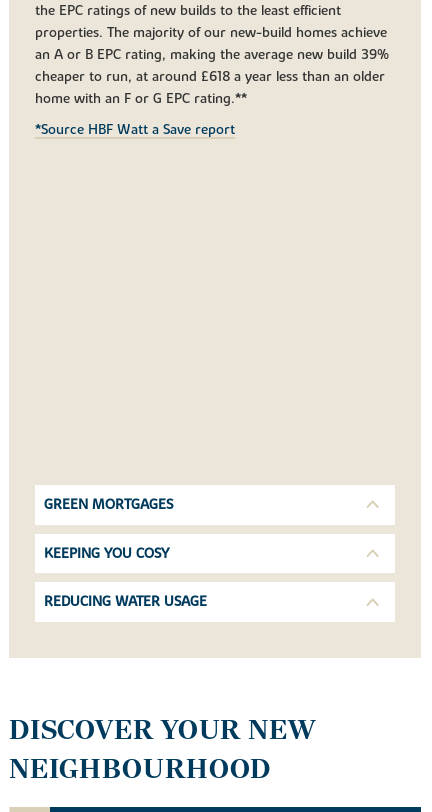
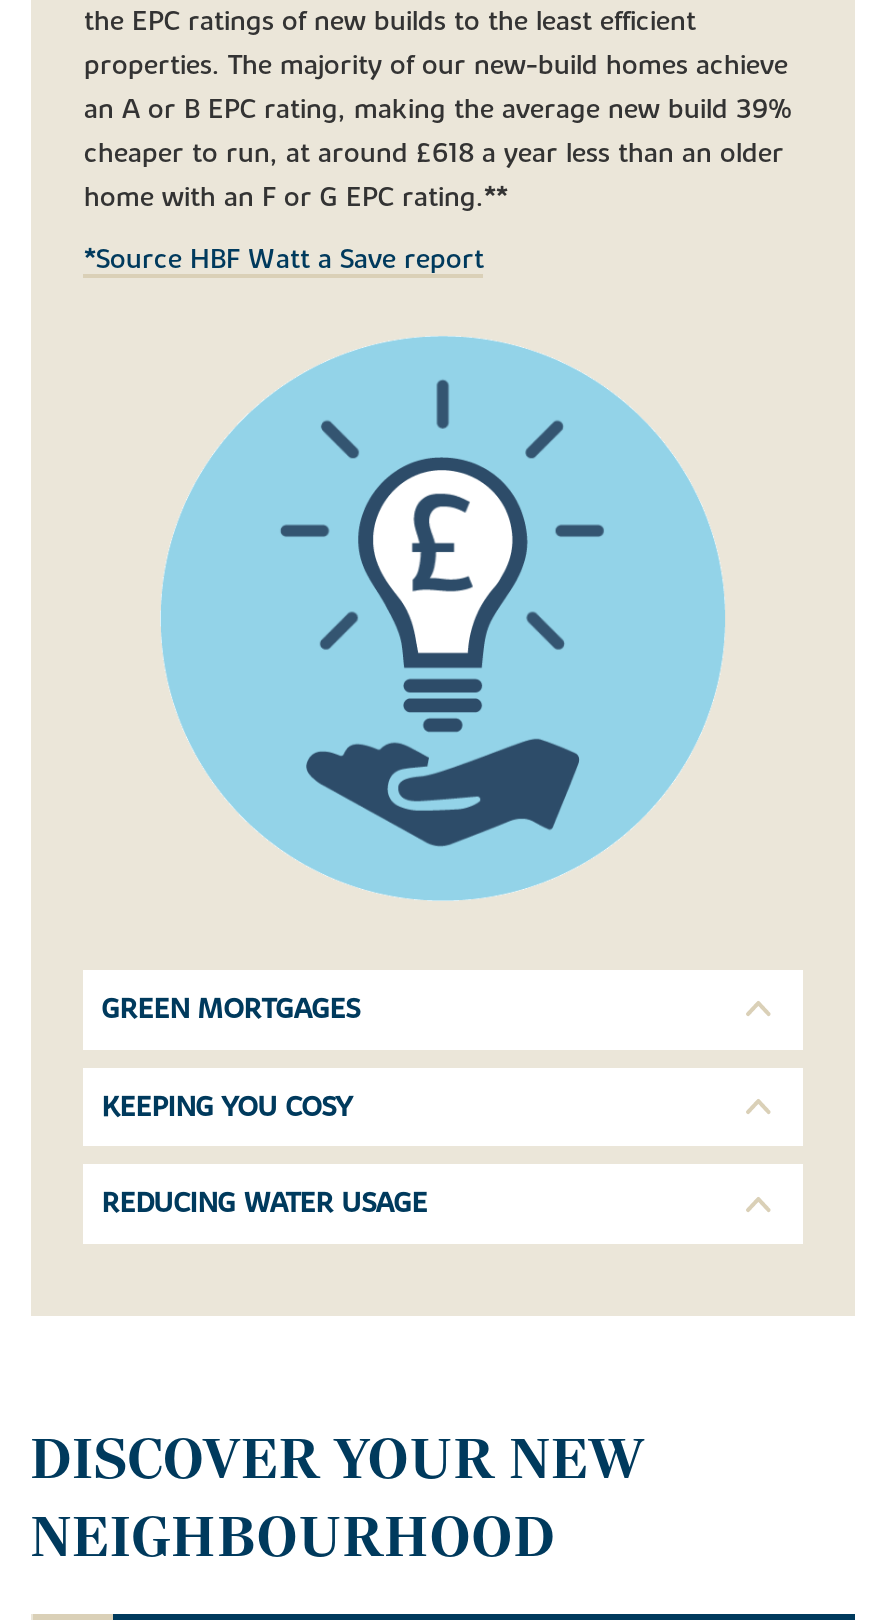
none -> [159,336,727,902] [image]

